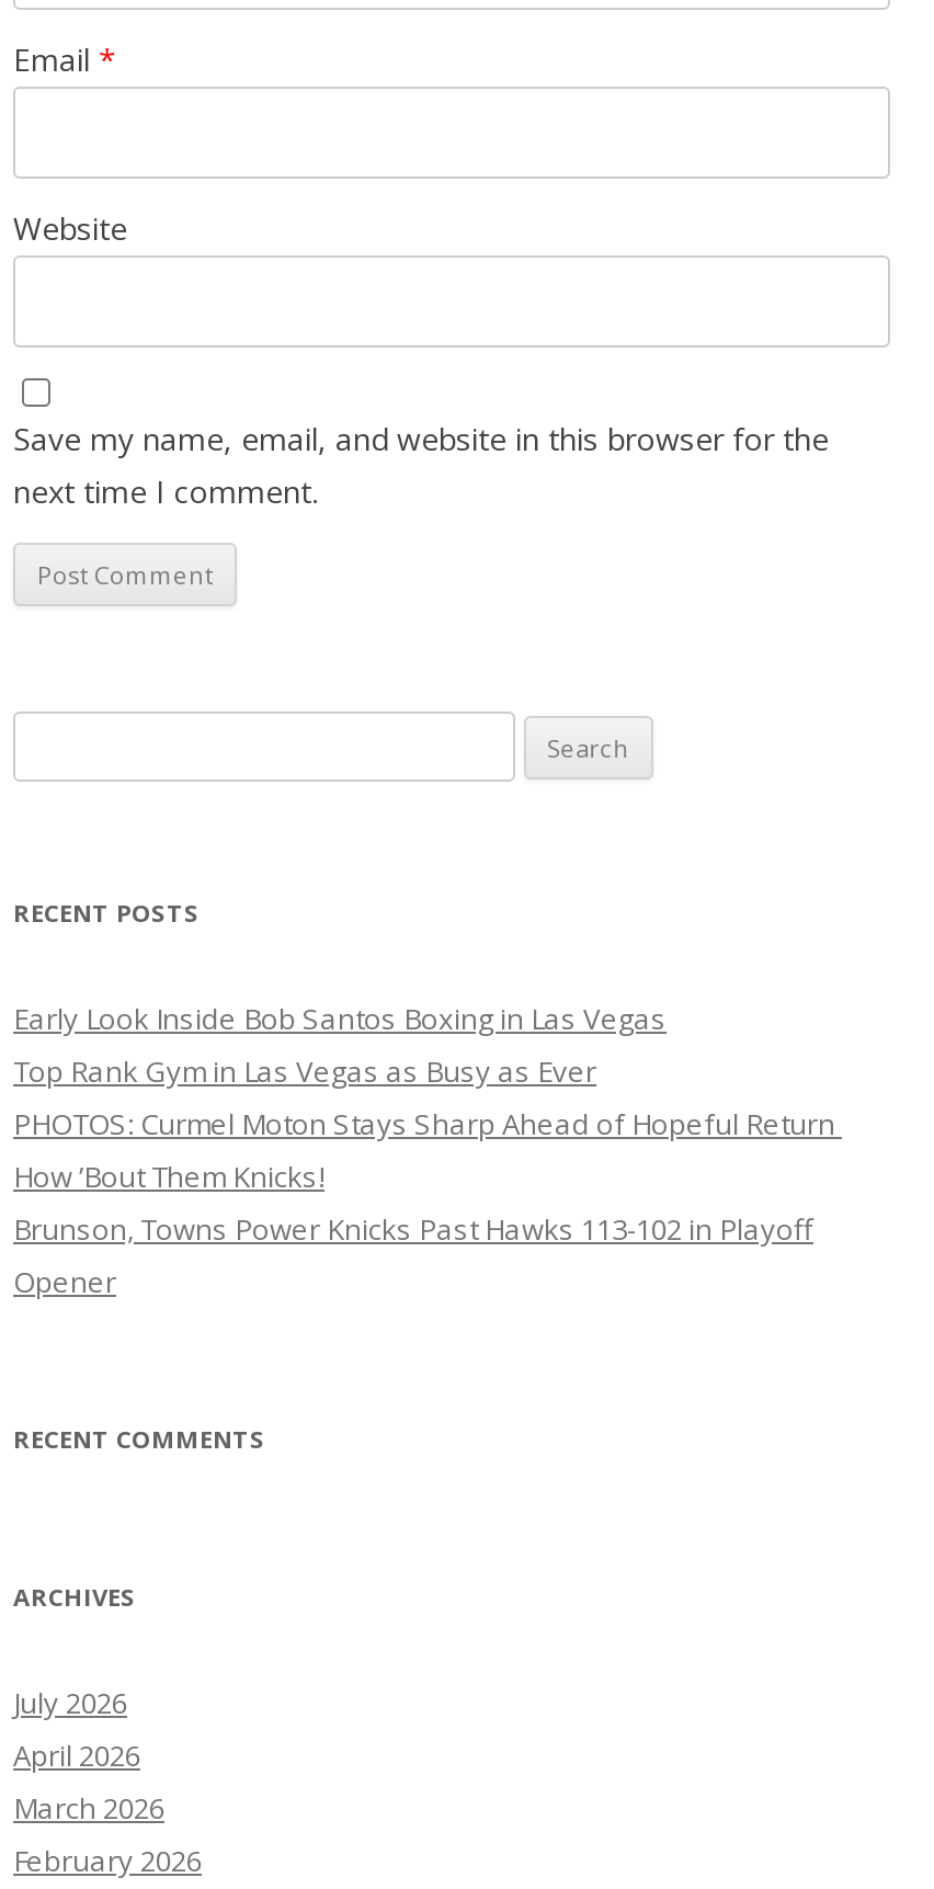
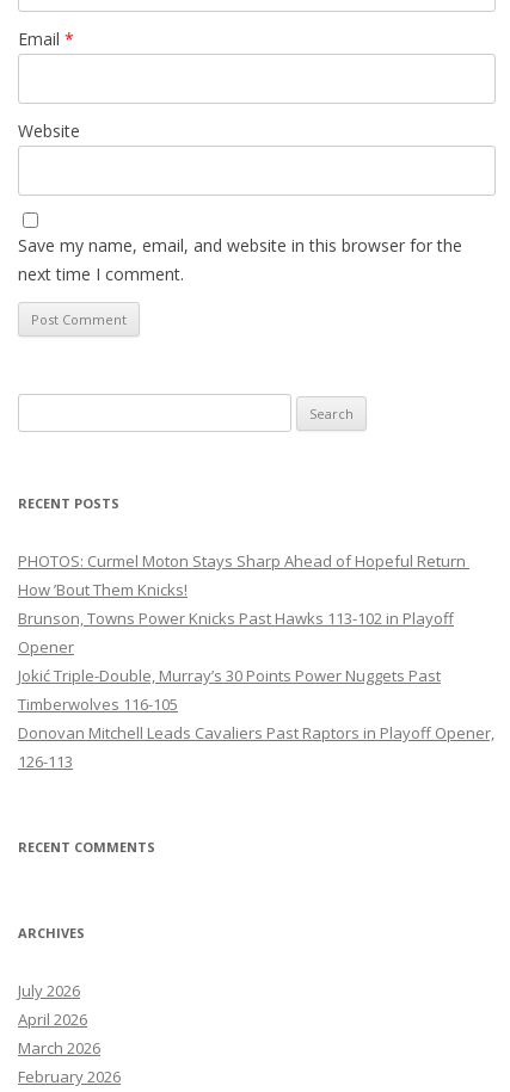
[13,998,667,1090] Early Look Inside Bob Santos Boxing in Las Vegas | Top Rank Gym in Las Vegas as Busy as Ever -> none
moved [13,1103,842,1301] -> [18,550,469,657]: PHOTOS: Curmel Moton Stays Sharp Ahead of Hopeful Return | How ’Bout Them Knicks! | Brunson, Towns Power Knicks Past Hawks 113-102 in Playoff | Opener
none -> [18,664,494,772] Jokić Triple-Double, Murray’s 30 Points Power Nuggets Past | Timberwolves 116-105 | Donovan Mitchell Leads Cavaliers Past Raptors in Playoff Opener, | 126-113

